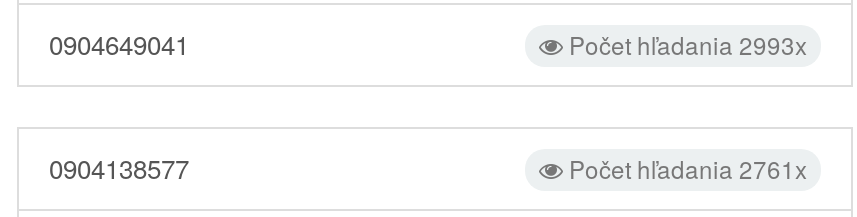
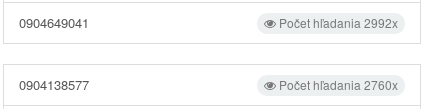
[563,26,807,60] Počet hľadania 2993x -> [276,14,398,31] Počet hľadania 2992x
[563,150,807,184] Počet hľadania 2761x -> [276,76,398,93] Počet hľadania 2760x

